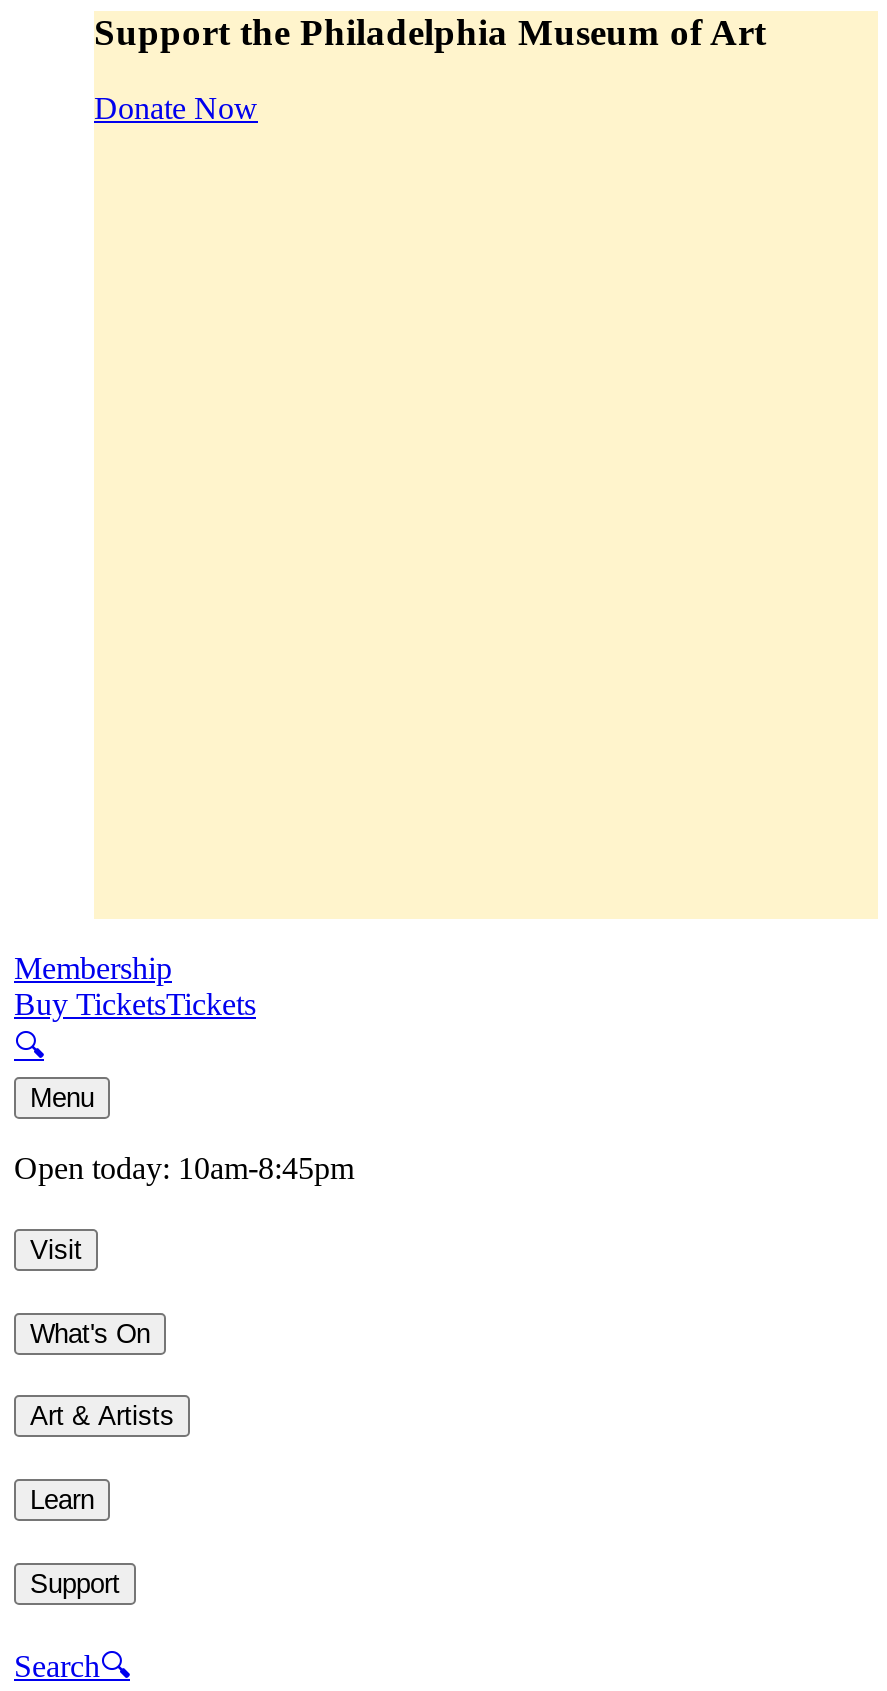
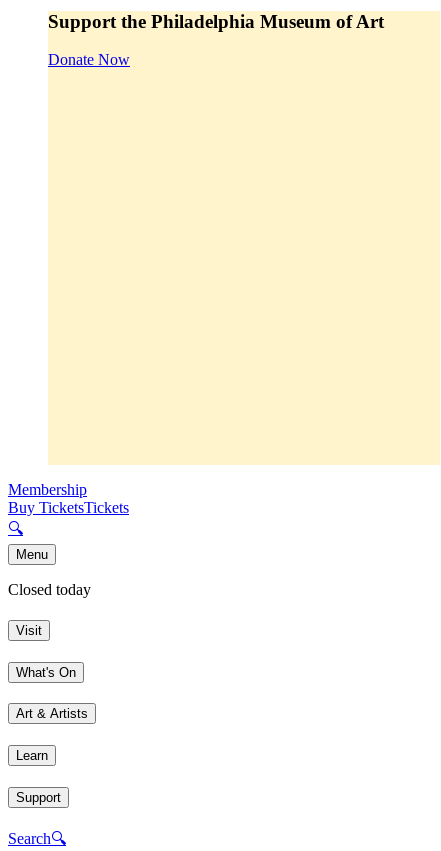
[14,1152,354,1186] Open today: 10am-8:45pm -> [8,581,91,598] Closed today

